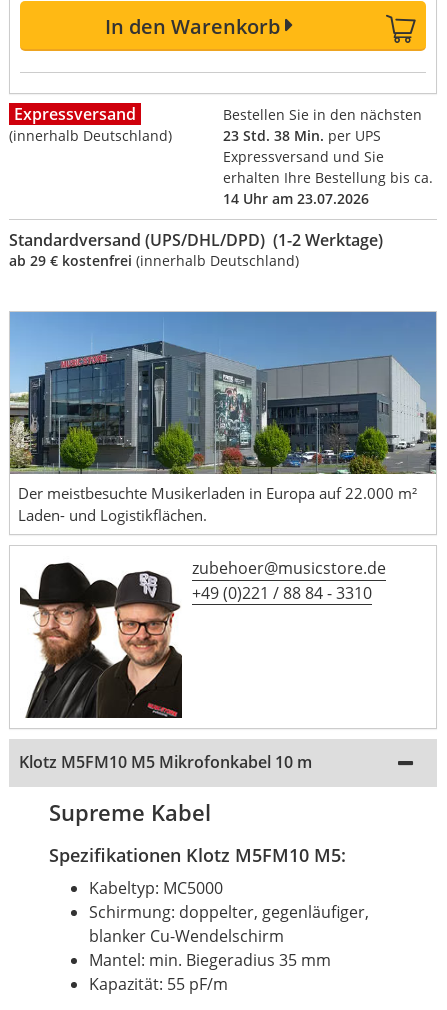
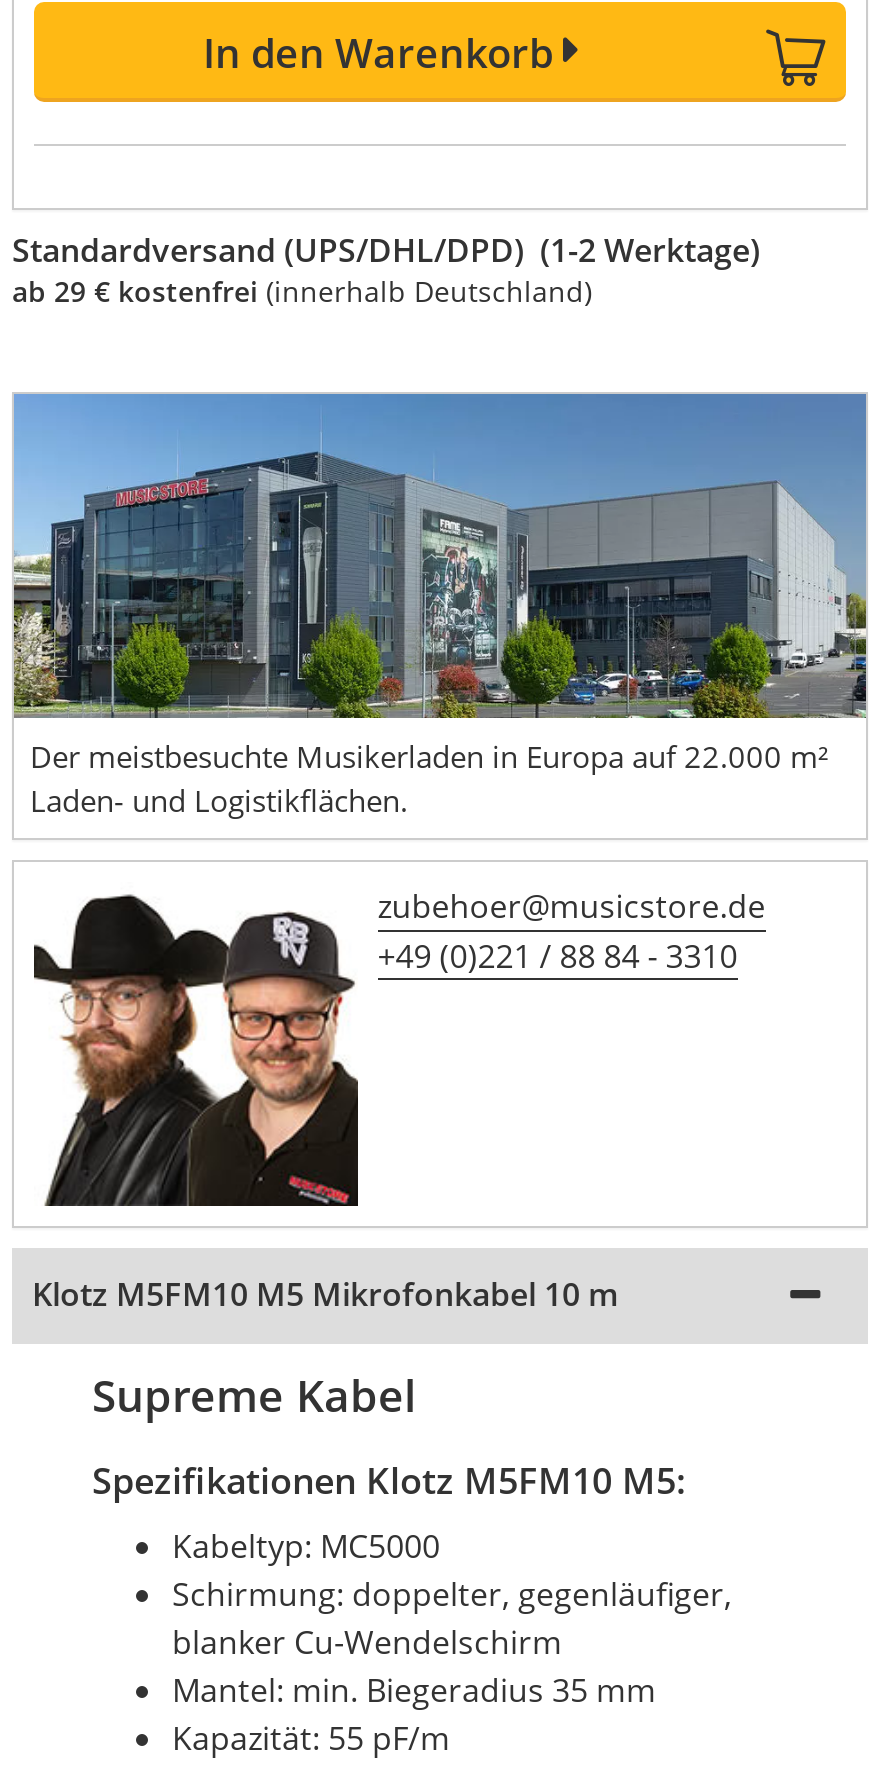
[9,103,172,145] Expressversand | (innerhalb Deutschland) -> none
[223,105,433,208] Bestellen Sie in den nächsten | 23 Std. 38 Min. per UPS | Expressversand und Sie | erhalten Ihre Bestellung bis ca. | 14 Uhr am 23.07.2026 -> none

